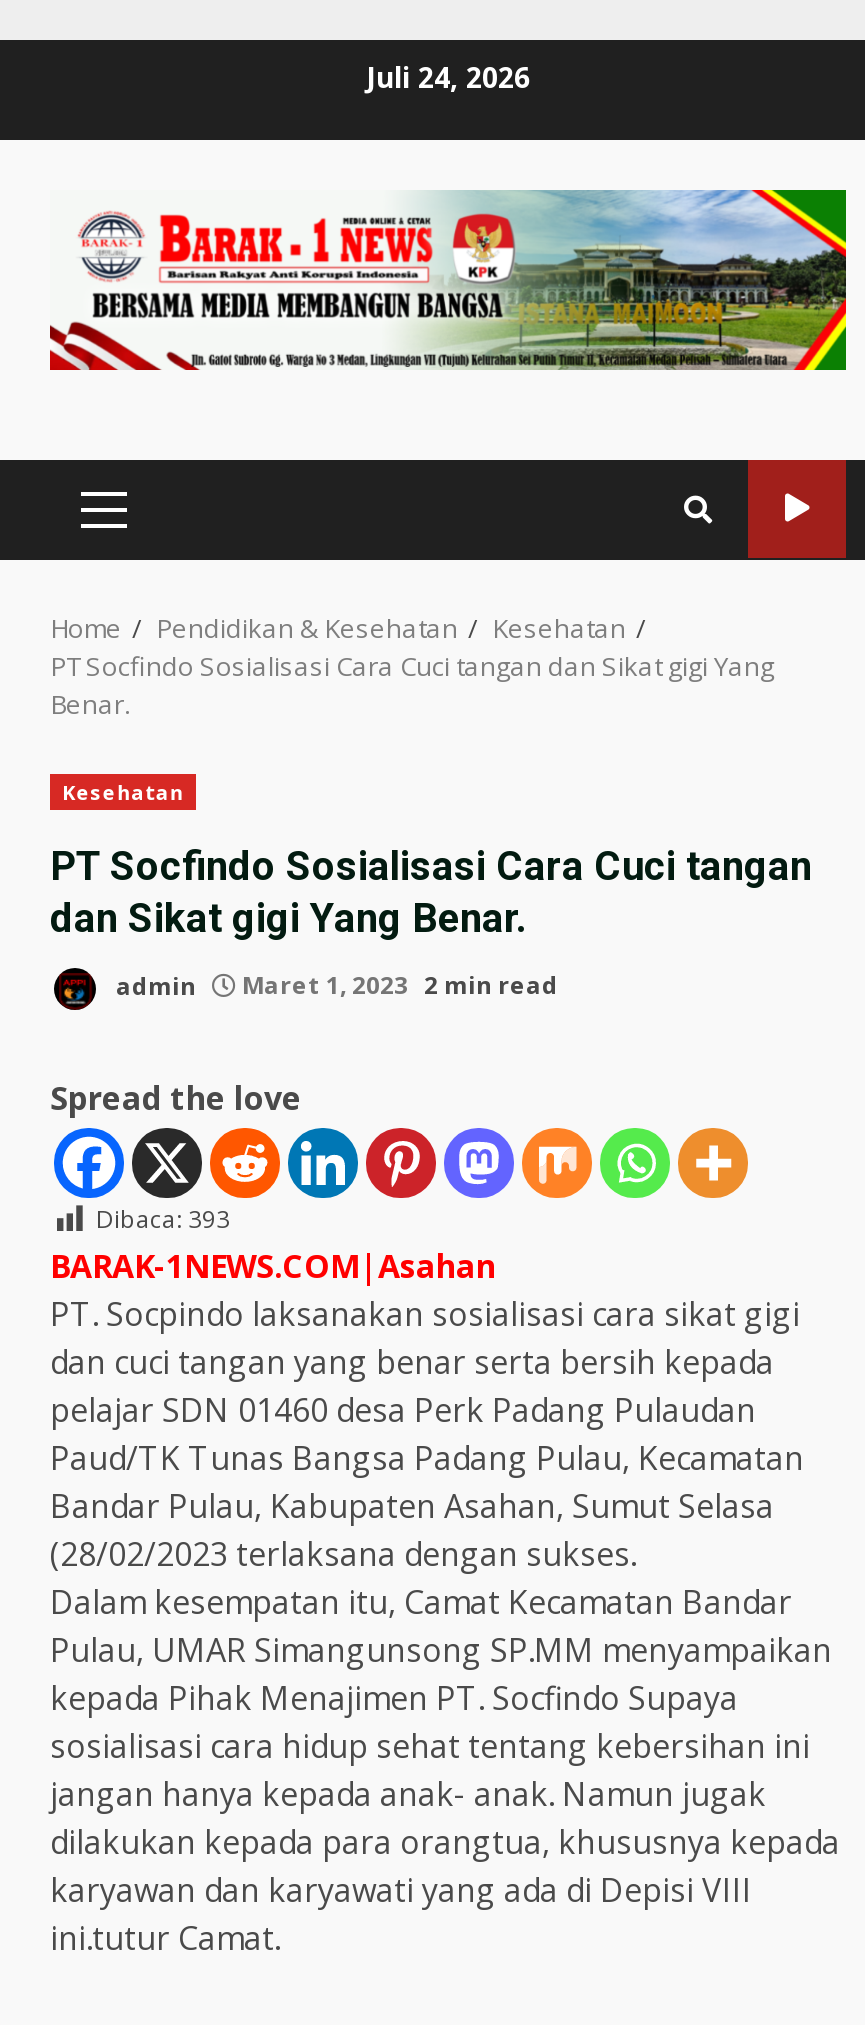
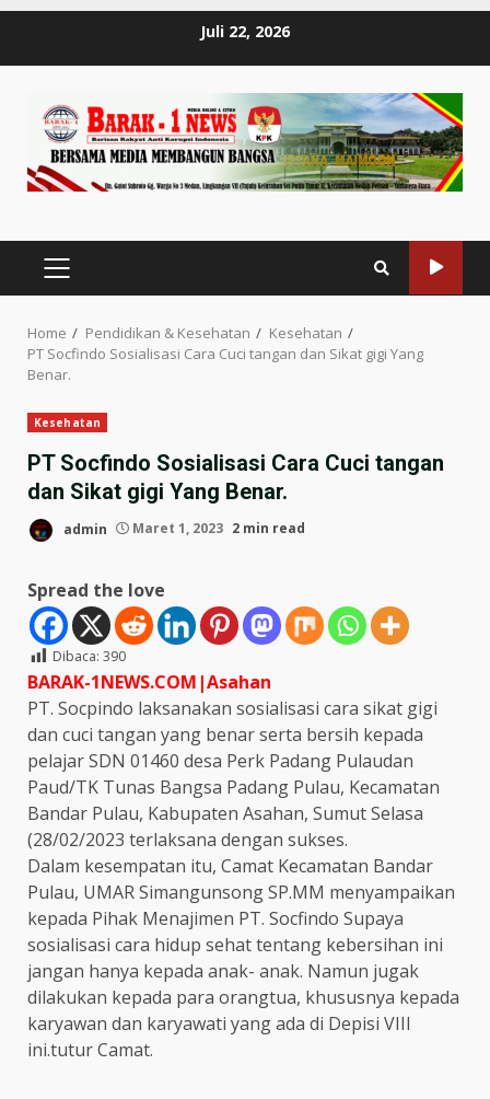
[366,57,530,95] Juli 24, 2026 -> [200,20,290,41] Juli 22, 2026
[96,1202,230,1236] Dibaca: 393 -> [52,647,126,665] Dibaca: 390

